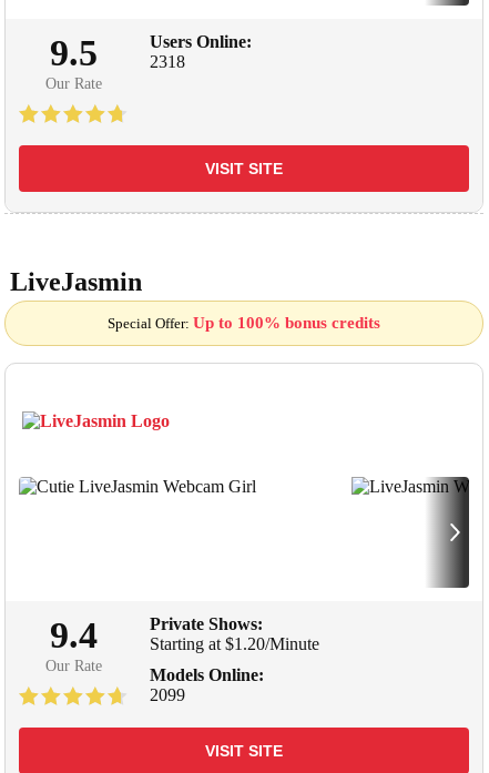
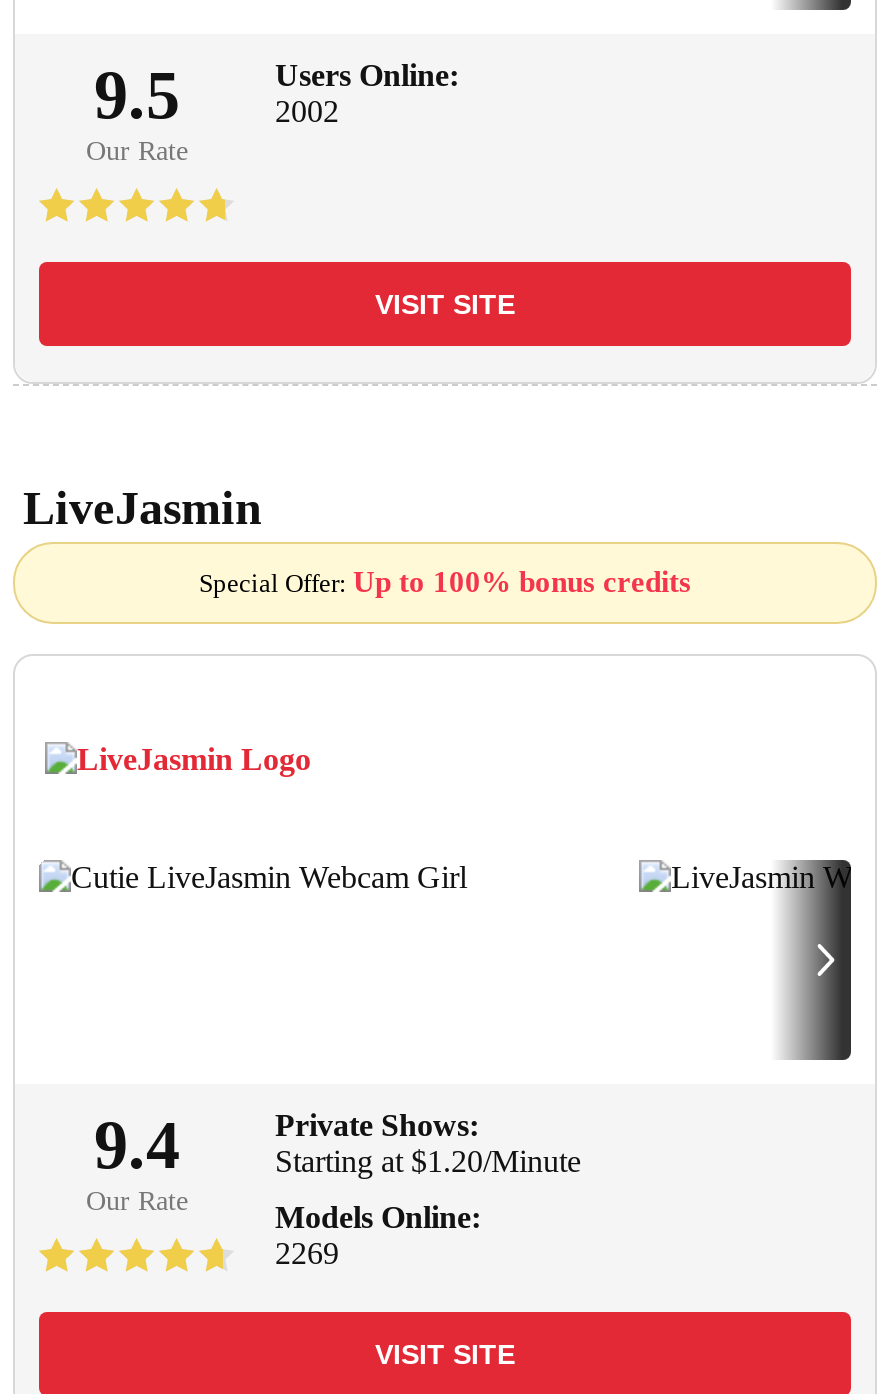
[150,52,185,71] 2318 -> [275,94,339,128] 2002
[150,685,185,704] 2099 -> [275,1236,339,1270] 2269

